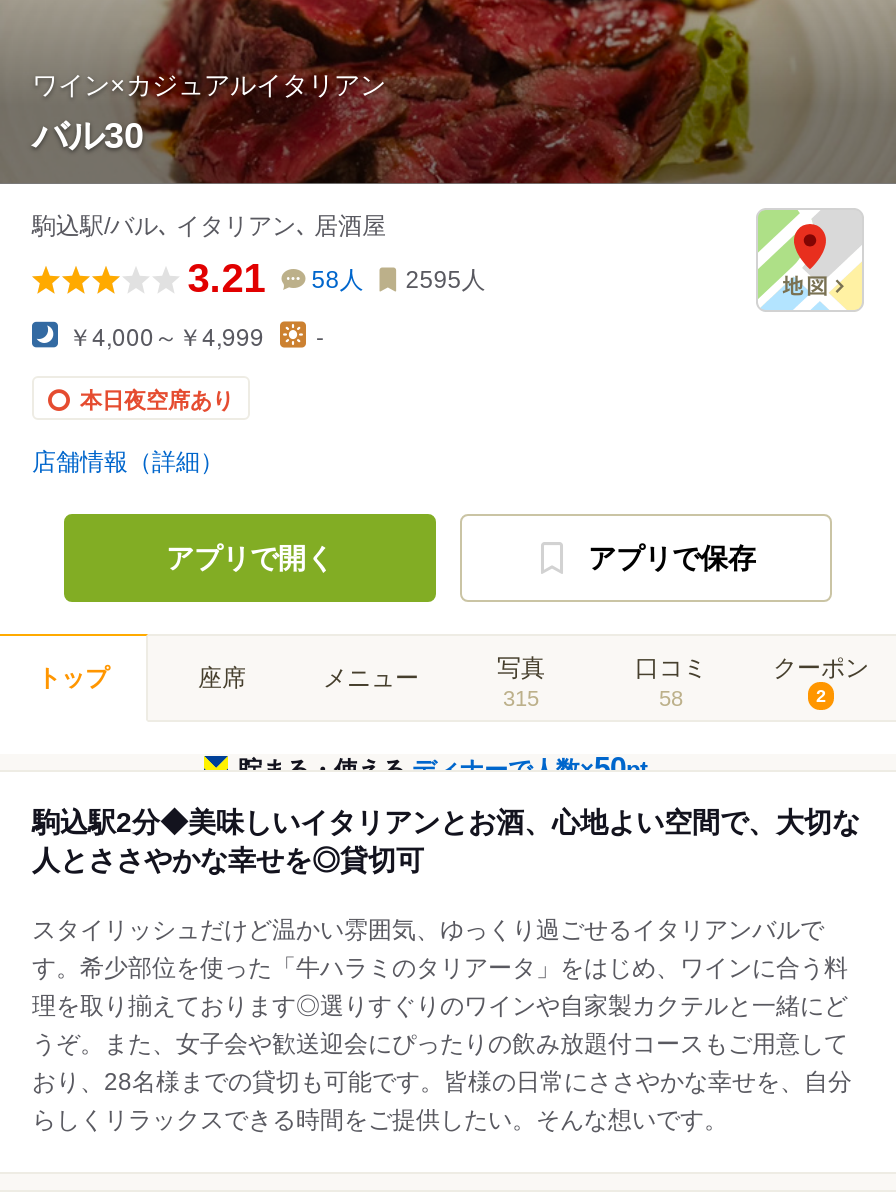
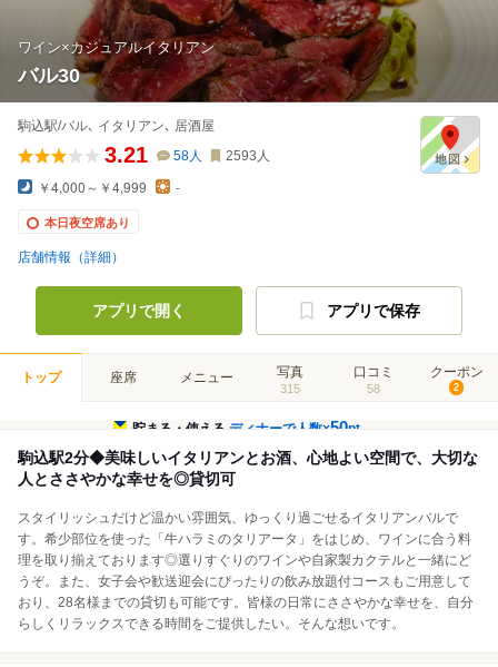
[188,256,486,300] 3.21 58人 2595人 -> [104,142,270,167] 3.21 58人 2593人

